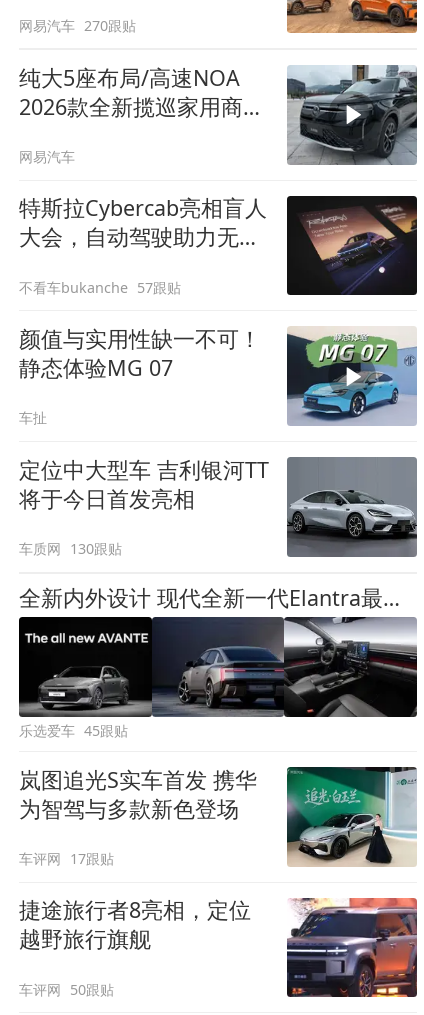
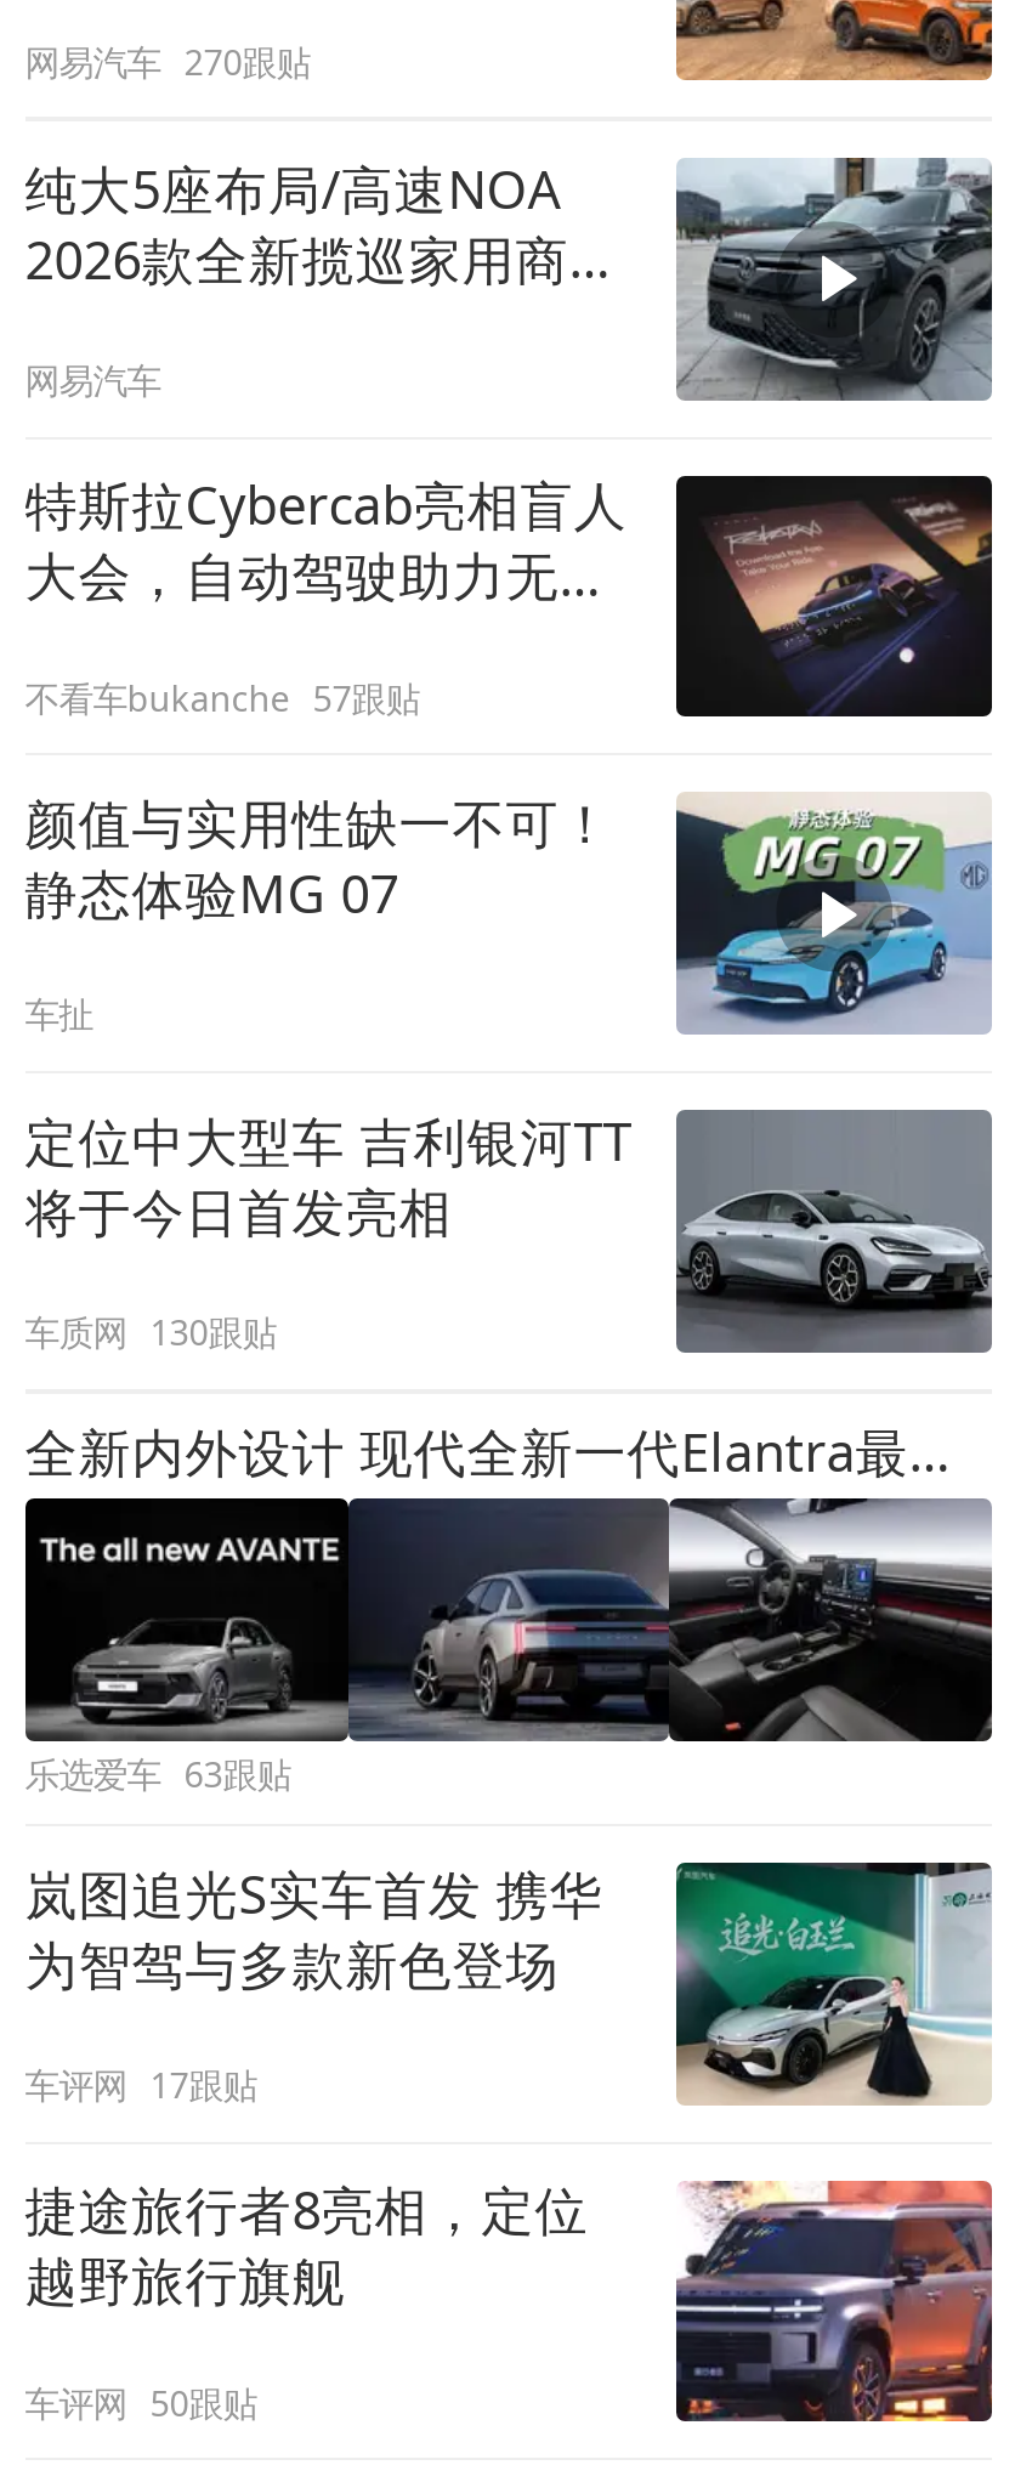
[19,721,128,740] 乐选爱车 45跟贴 -> [25,1752,291,1798] 乐选爱车 63跟贴

